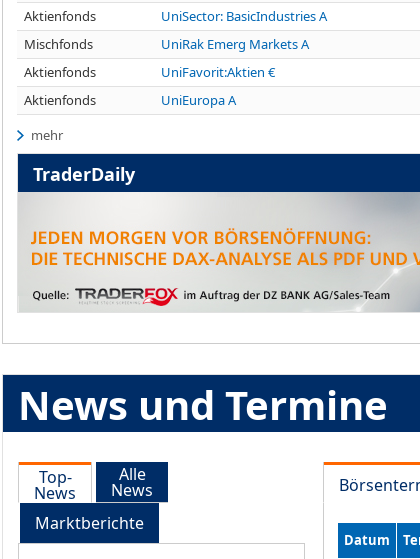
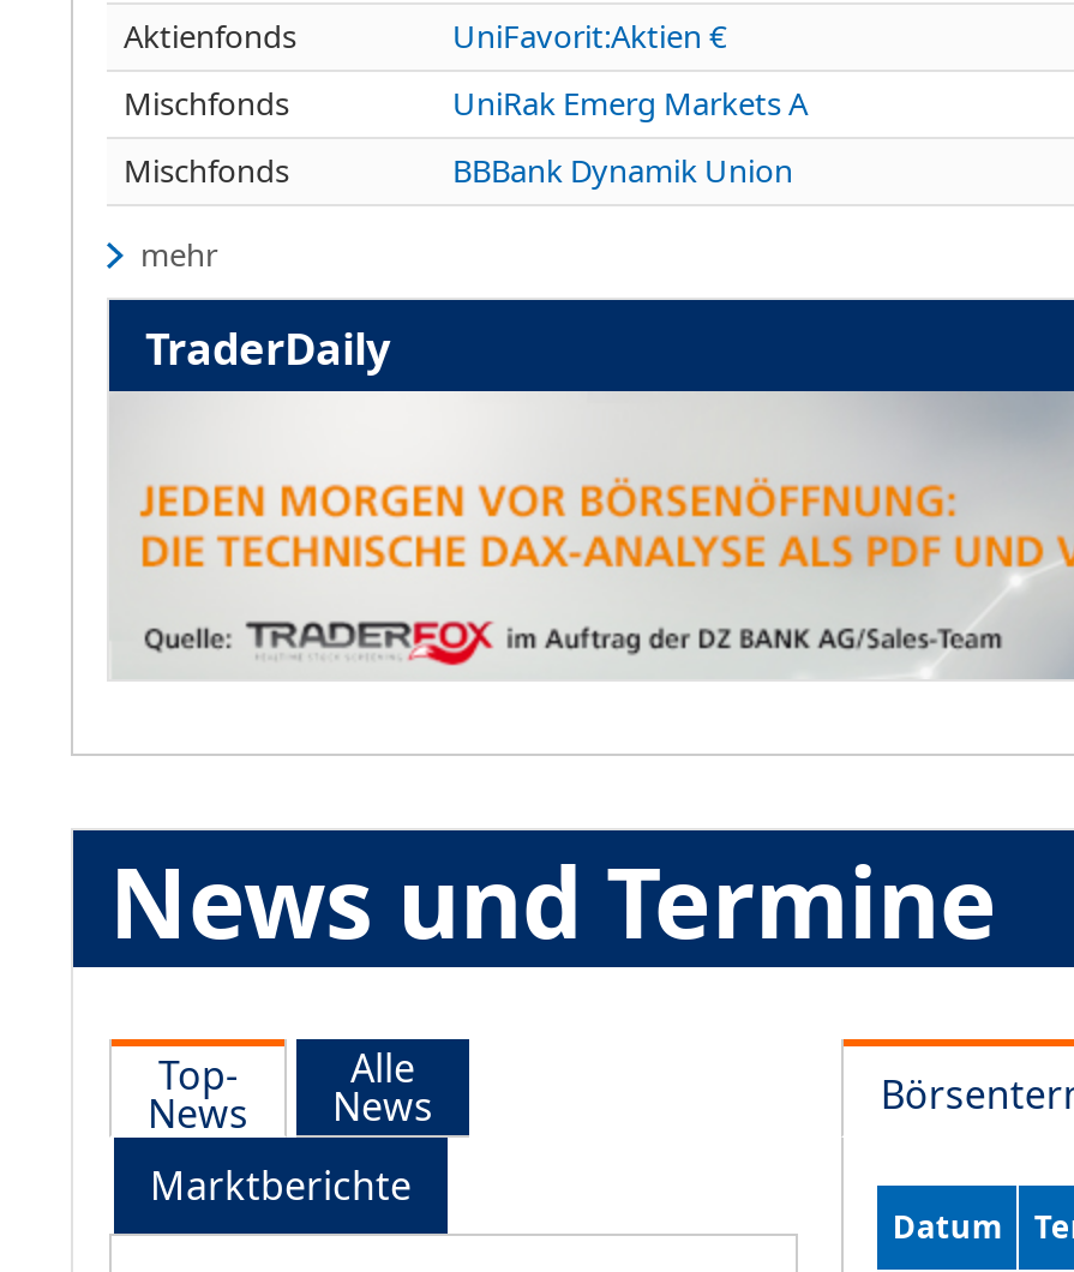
[161,7,327,25] UniSector: BasicIndustries A -> none
[24,63,236,109] Aktienfonds | Aktienfonds | UniEuropa A -> [124,149,793,192] Mischfonds | BBBank Dynamik Union
moved [161,63,275,81] -> [452,14,726,58]: UniFavorit:Aktien €

